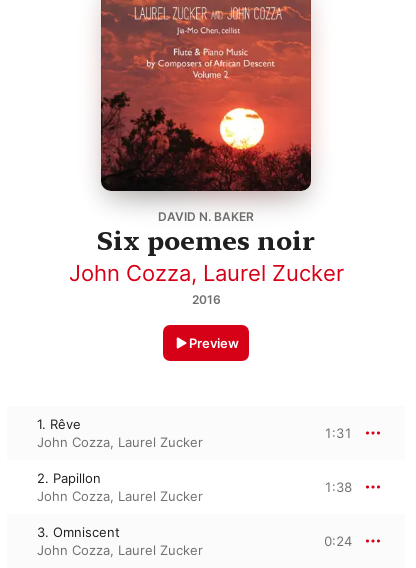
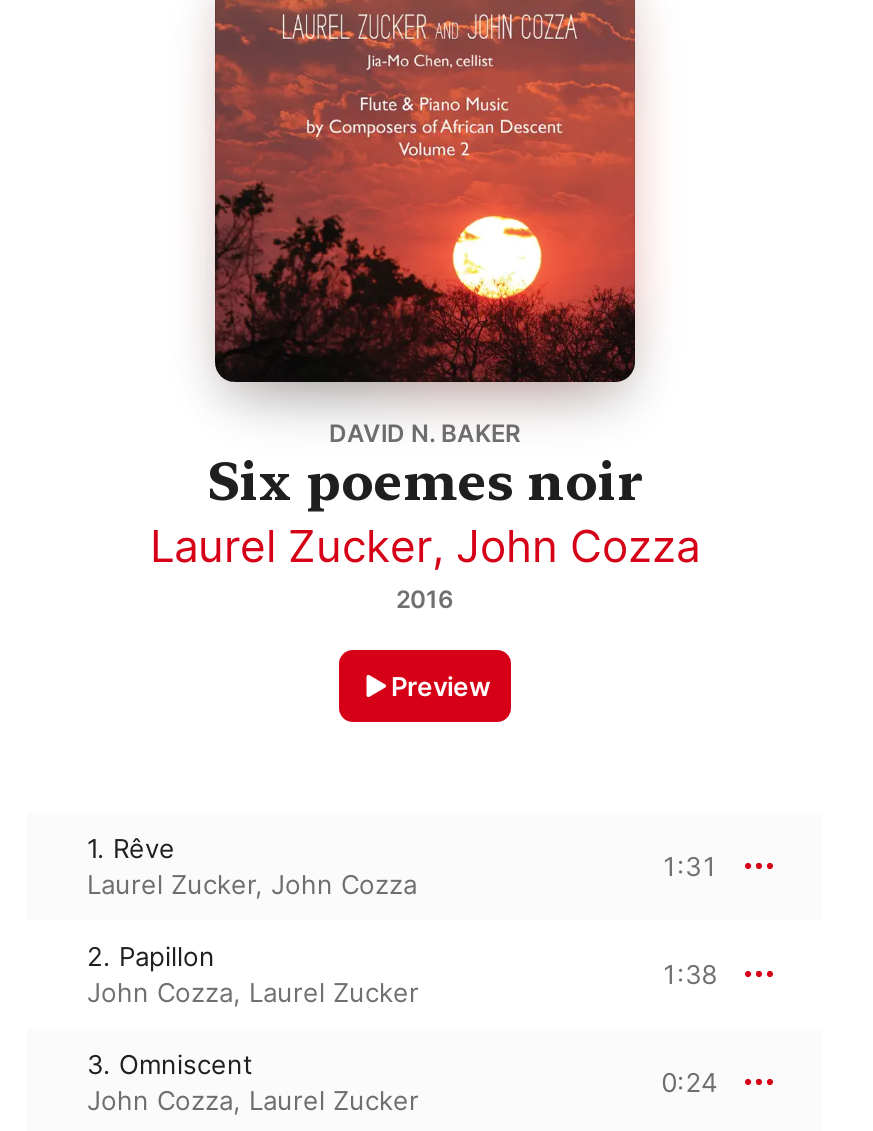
[68,260,343,286] John Cozza, Laurel Zucker -> [150,520,700,572] Laurel Zucker, John Cozza
[37,434,203,450] John Cozza, Laurel Zucker -> [87,868,417,900] Laurel Zucker, John Cozza

